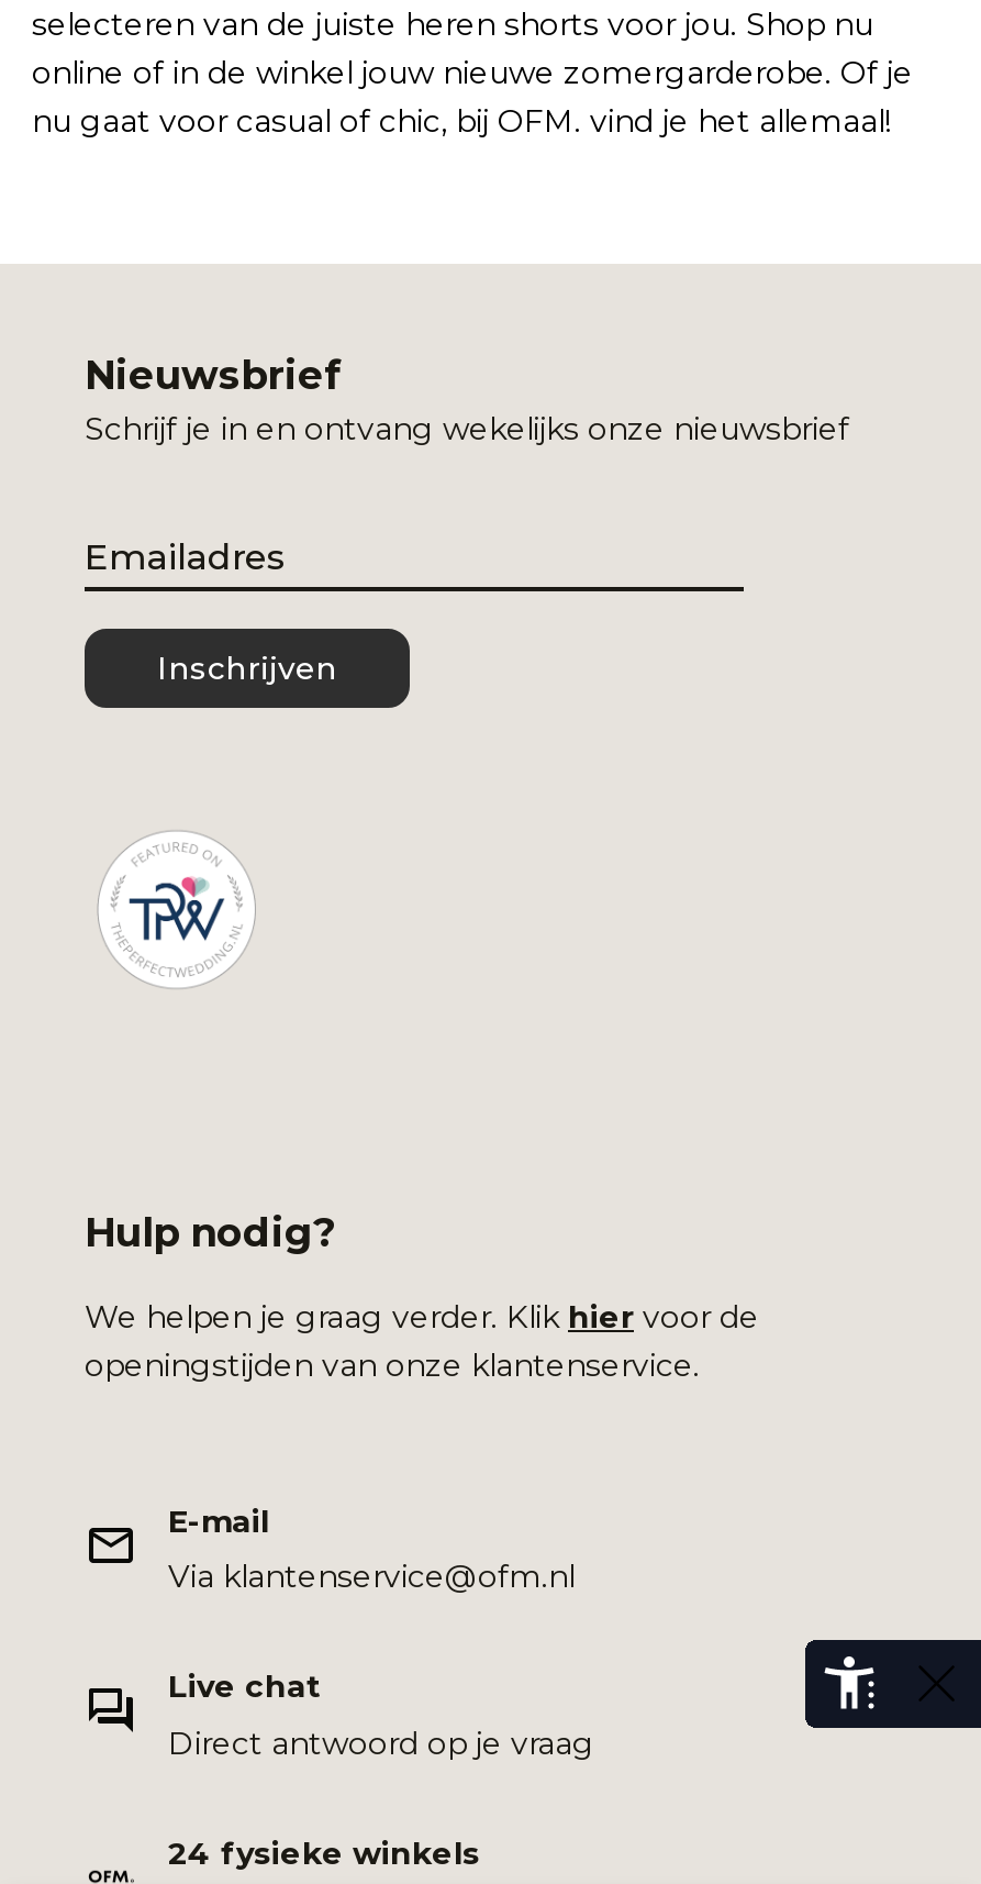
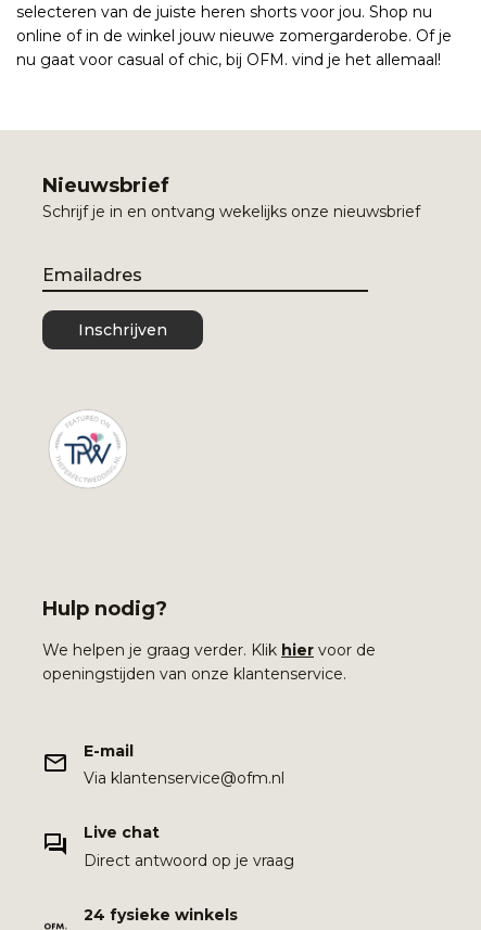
[803,1638,974,1730] [image] -> none

